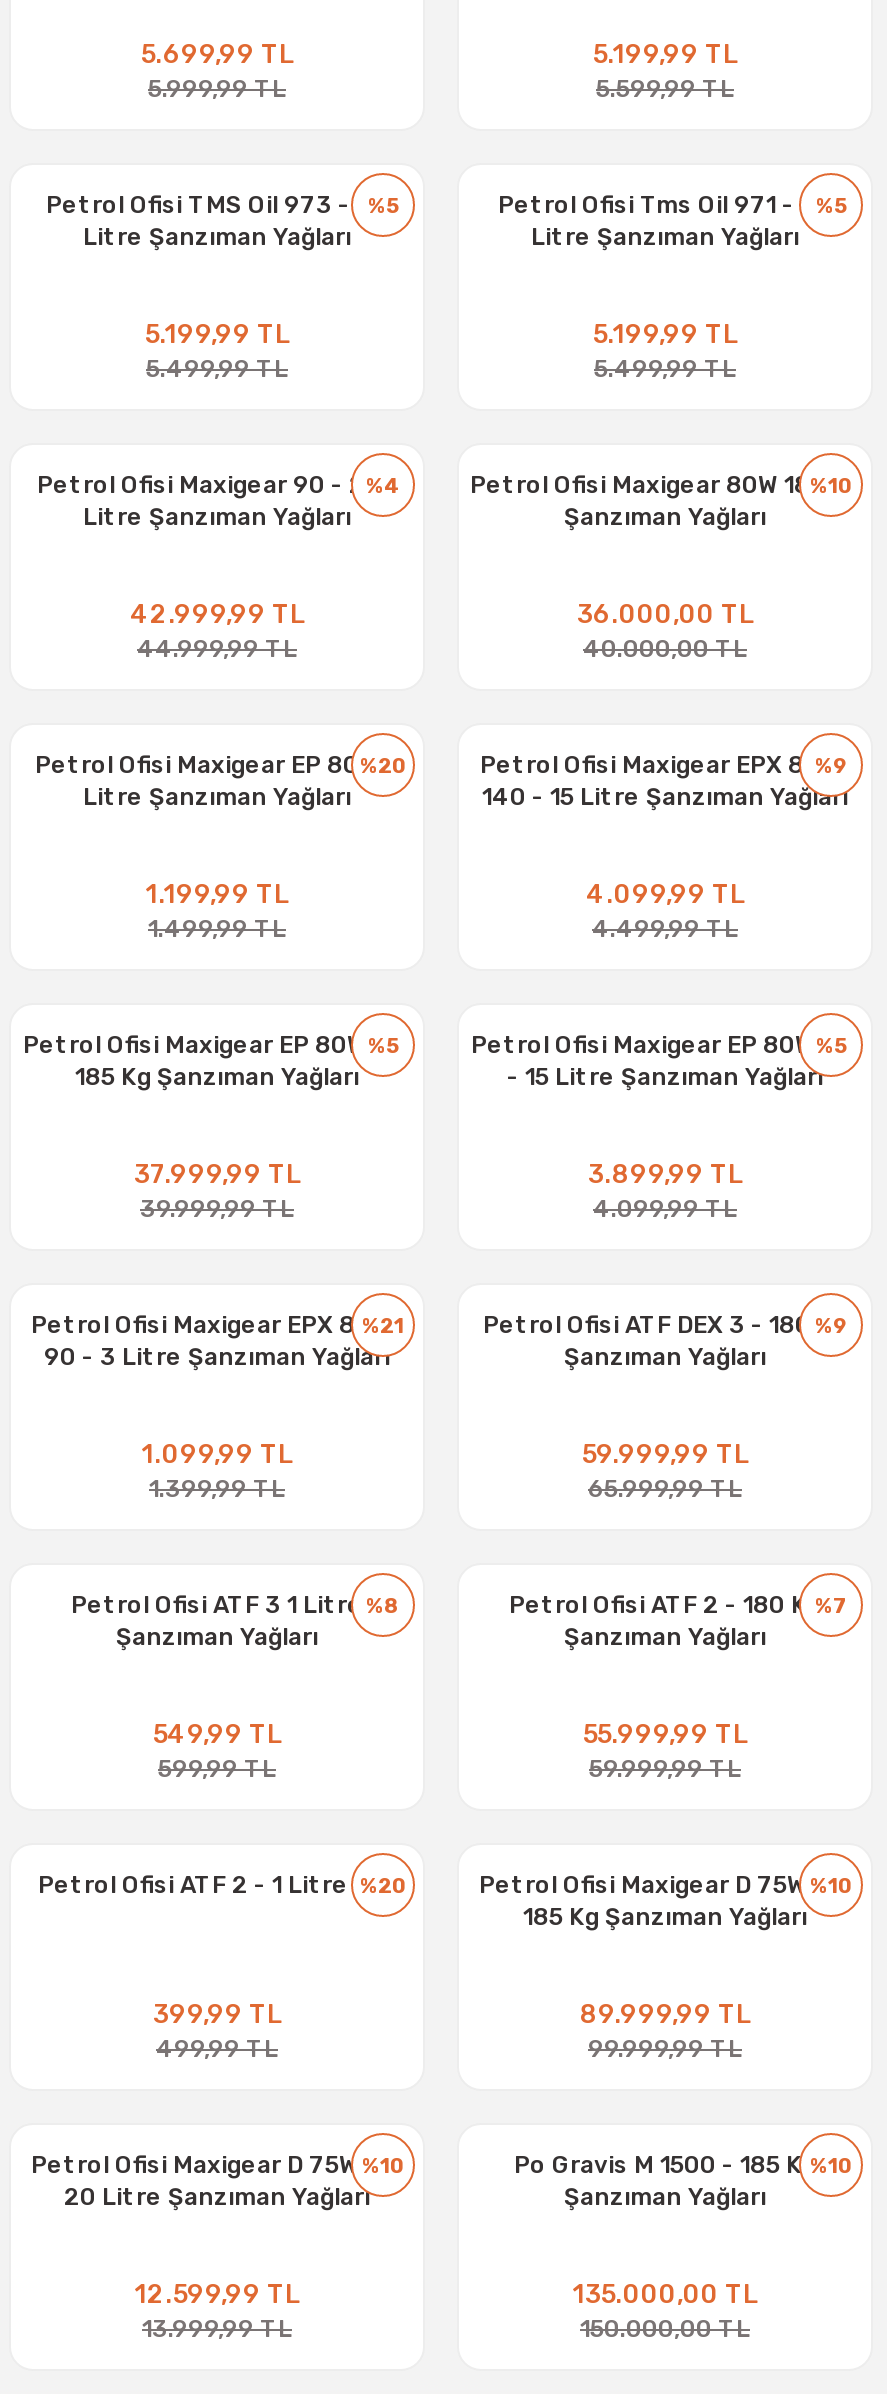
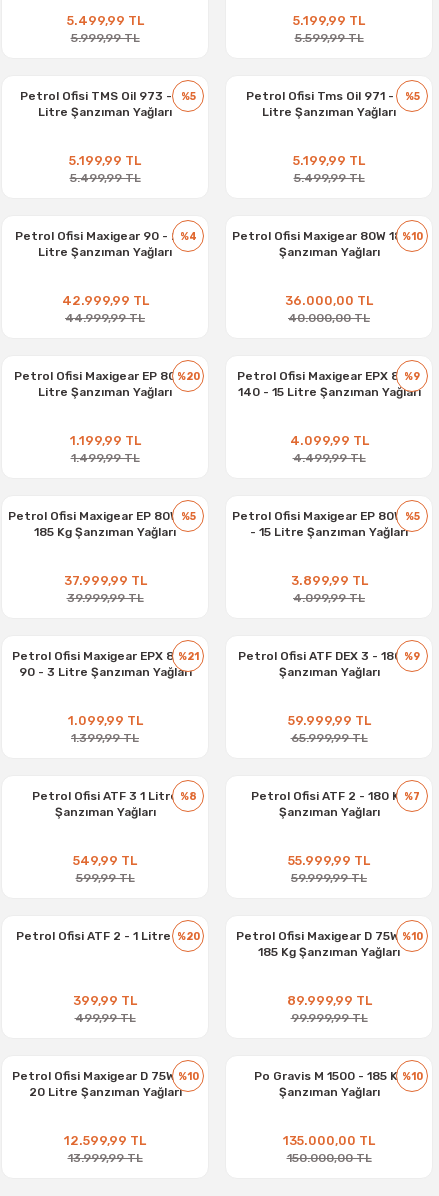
[141,39,293,69] 5.699,99 TL -> [66,13,143,28] 5.499,99 TL

